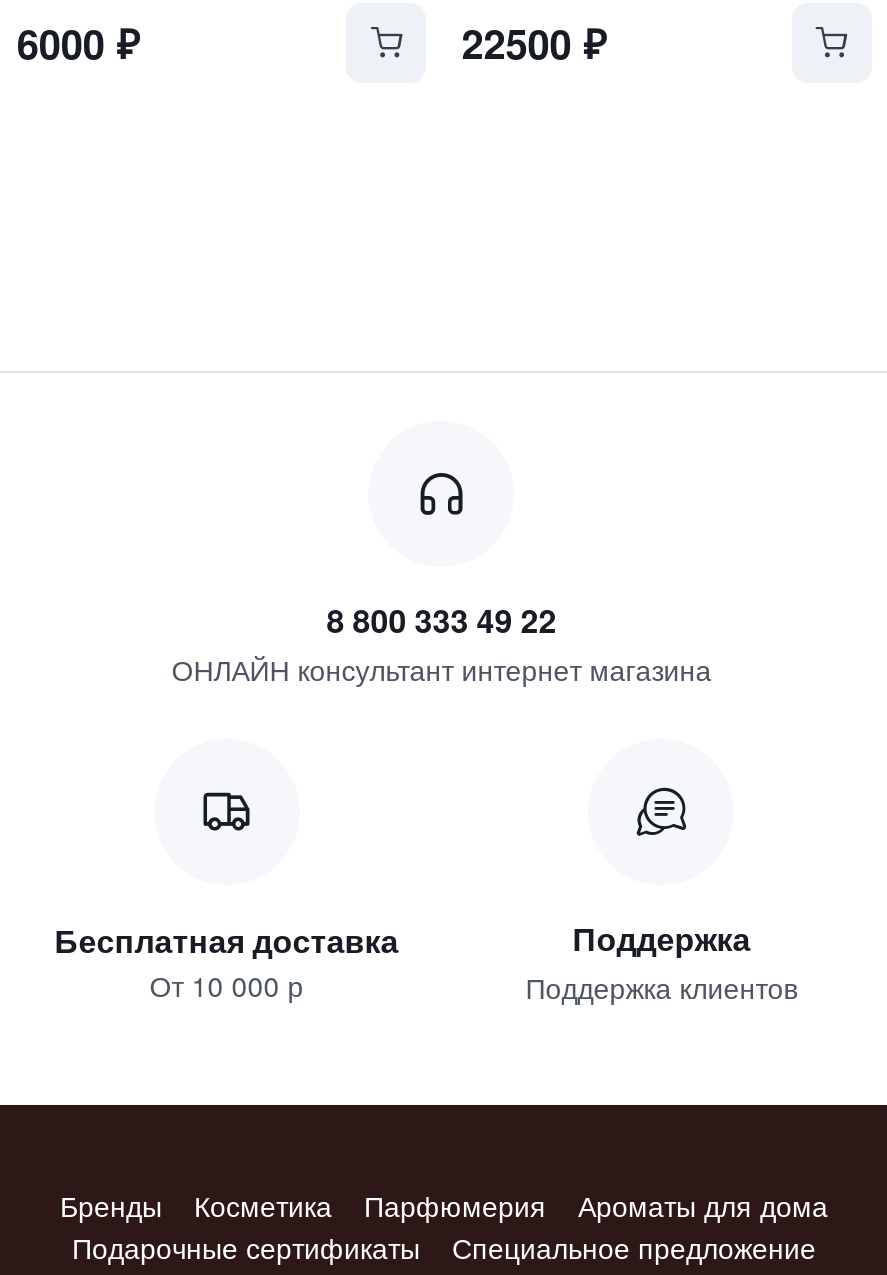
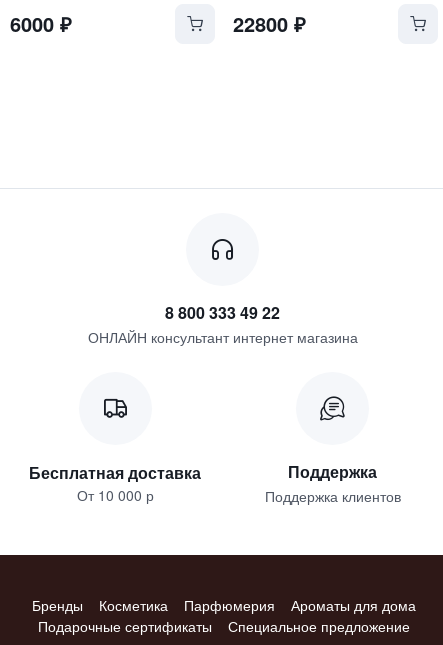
[462,12,608,70] 22500 ₽ -> [233,9,306,38] 22800 ₽

